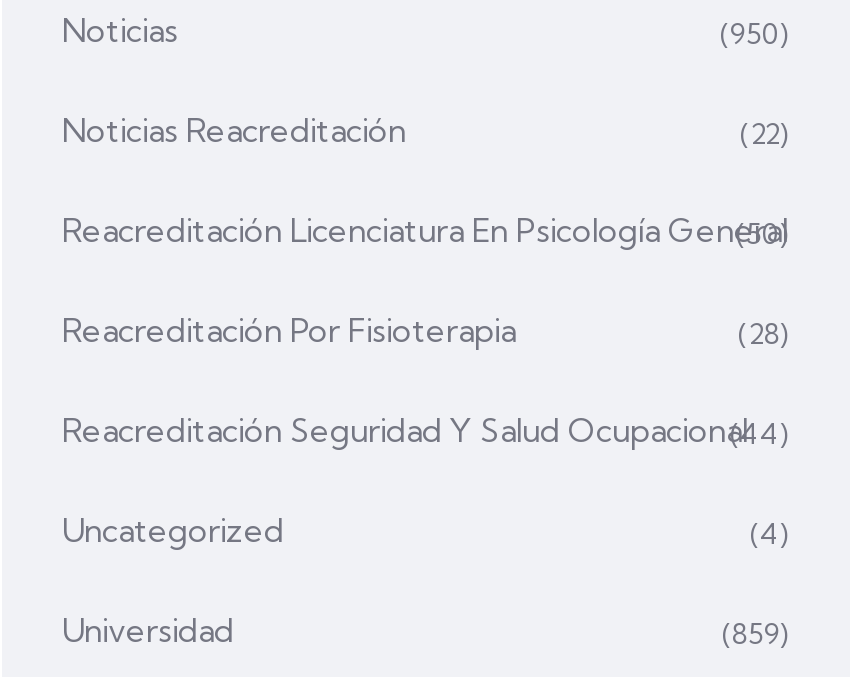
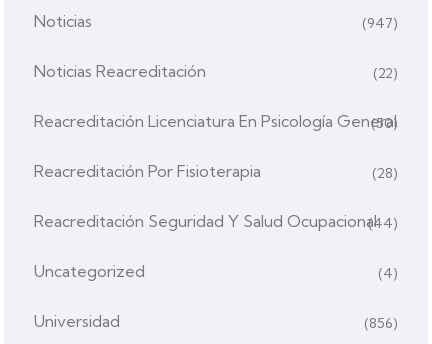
[720,17,790,53] (950) -> [362,14,398,32] (947)
[722,617,790,653] (859) -> [364,314,398,332] (856)

